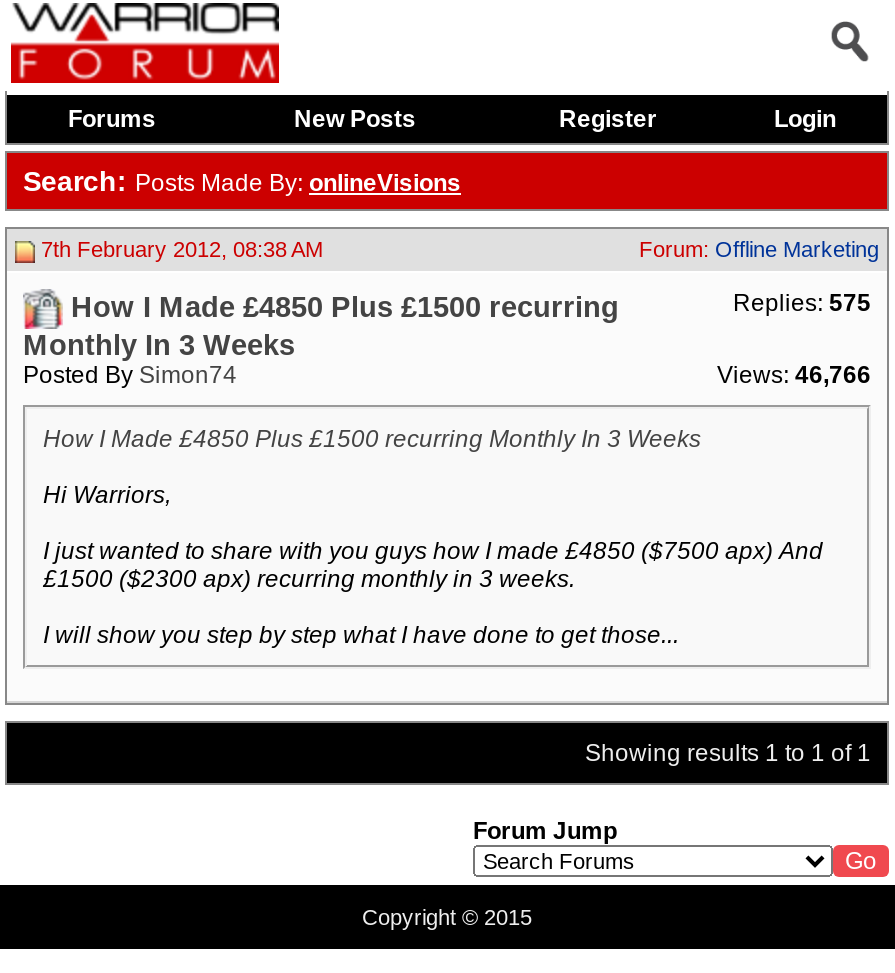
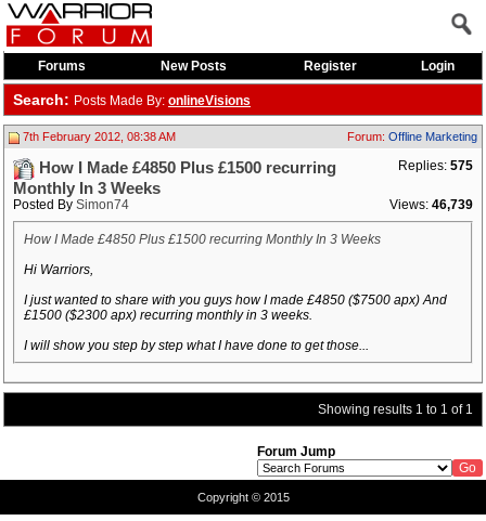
[717,361,871,389] Views: 46,766 -> [389,197,473,212] Views: 46,739

